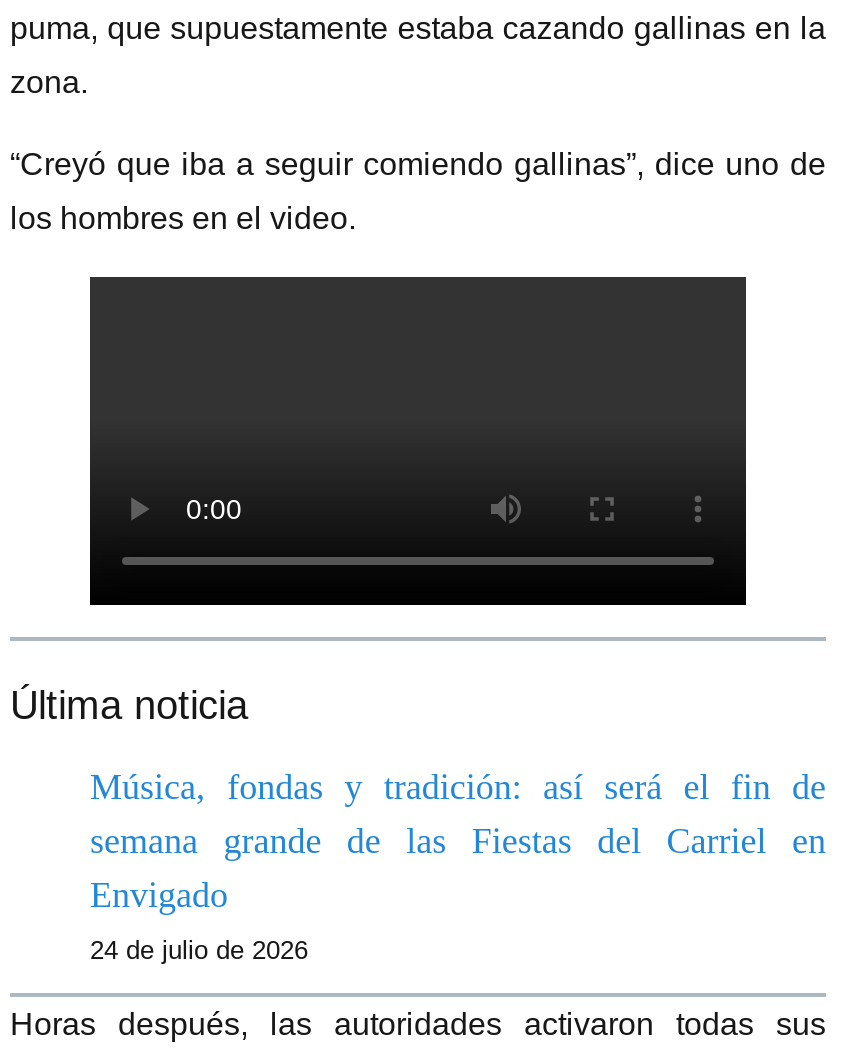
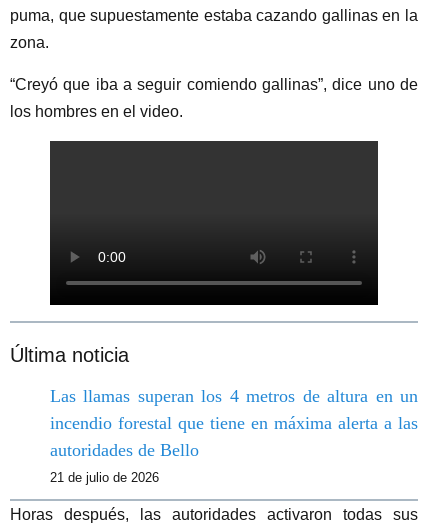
[90,768,826,916] Música, fondas y tradición: así será el fin de | semana grande de las Fiestas del Carriel en | Envigado -> [50,386,418,460] Las llamas superan los 4 metros de altura en un | incendio forestal que tiene en máxima alerta a las | autoridades de Bello
[90,936,308,966] 24 de julio de 2026 -> [50,470,159,485] 21 de julio de 2026

